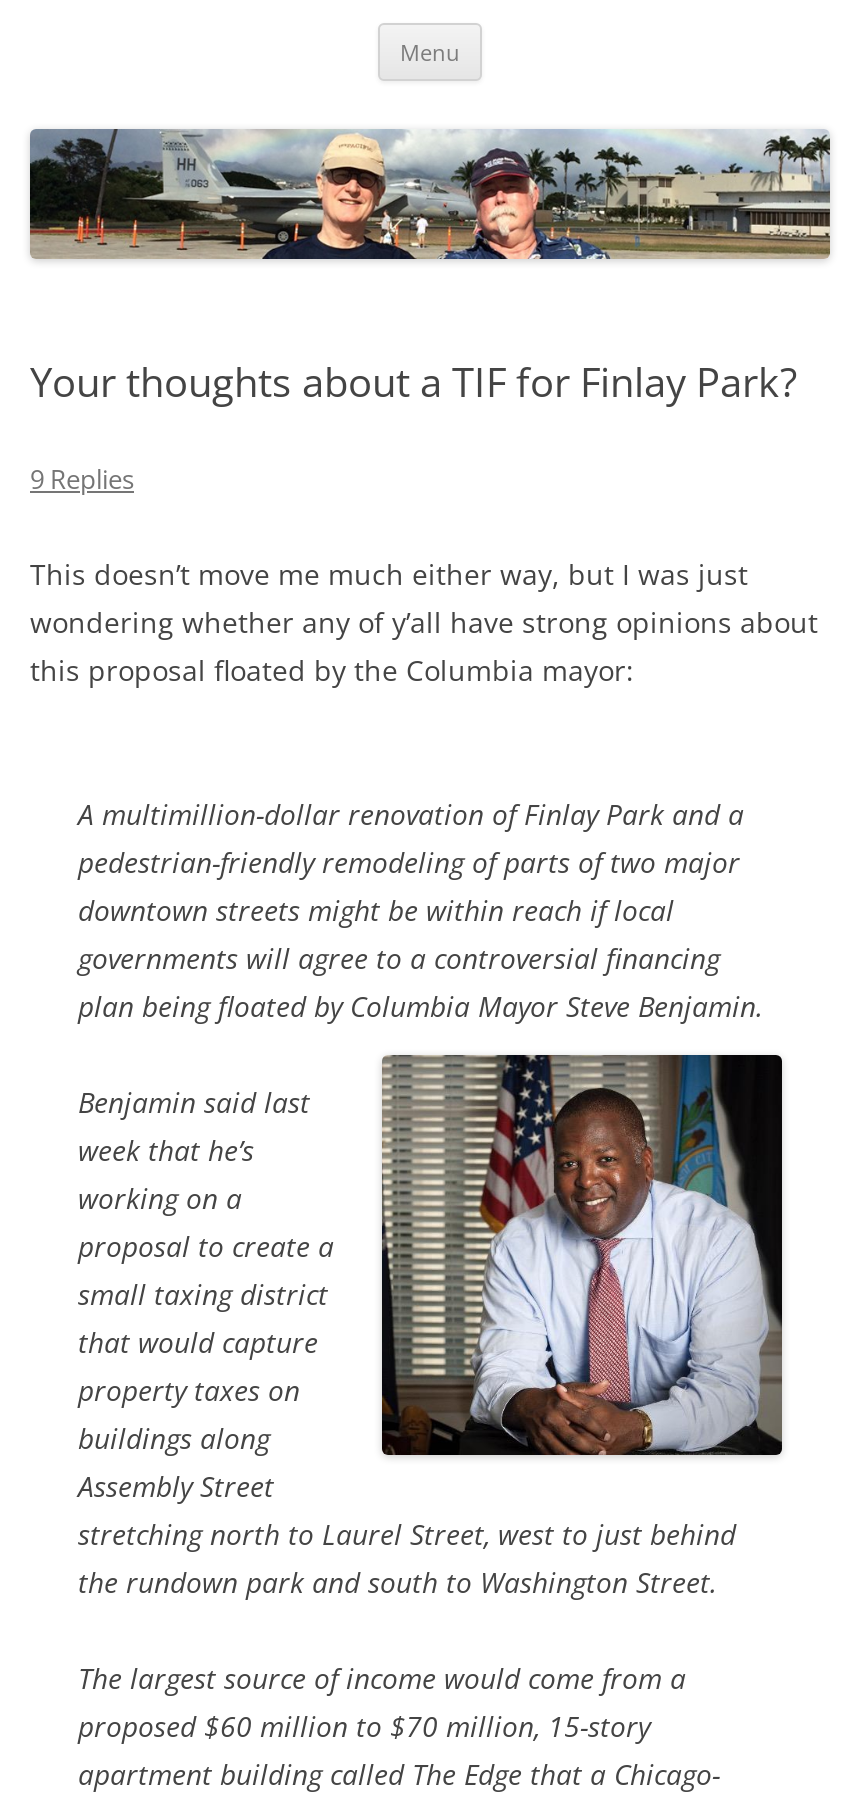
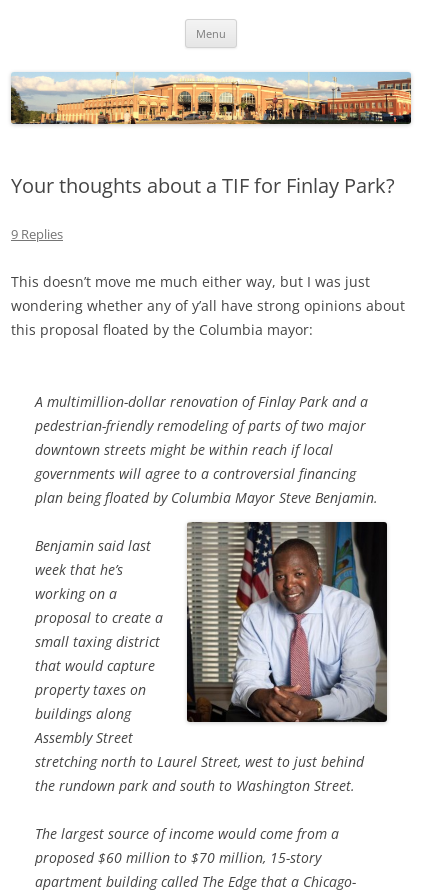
[30,127,832,261] [image] -> [11,72,412,125] [image]

